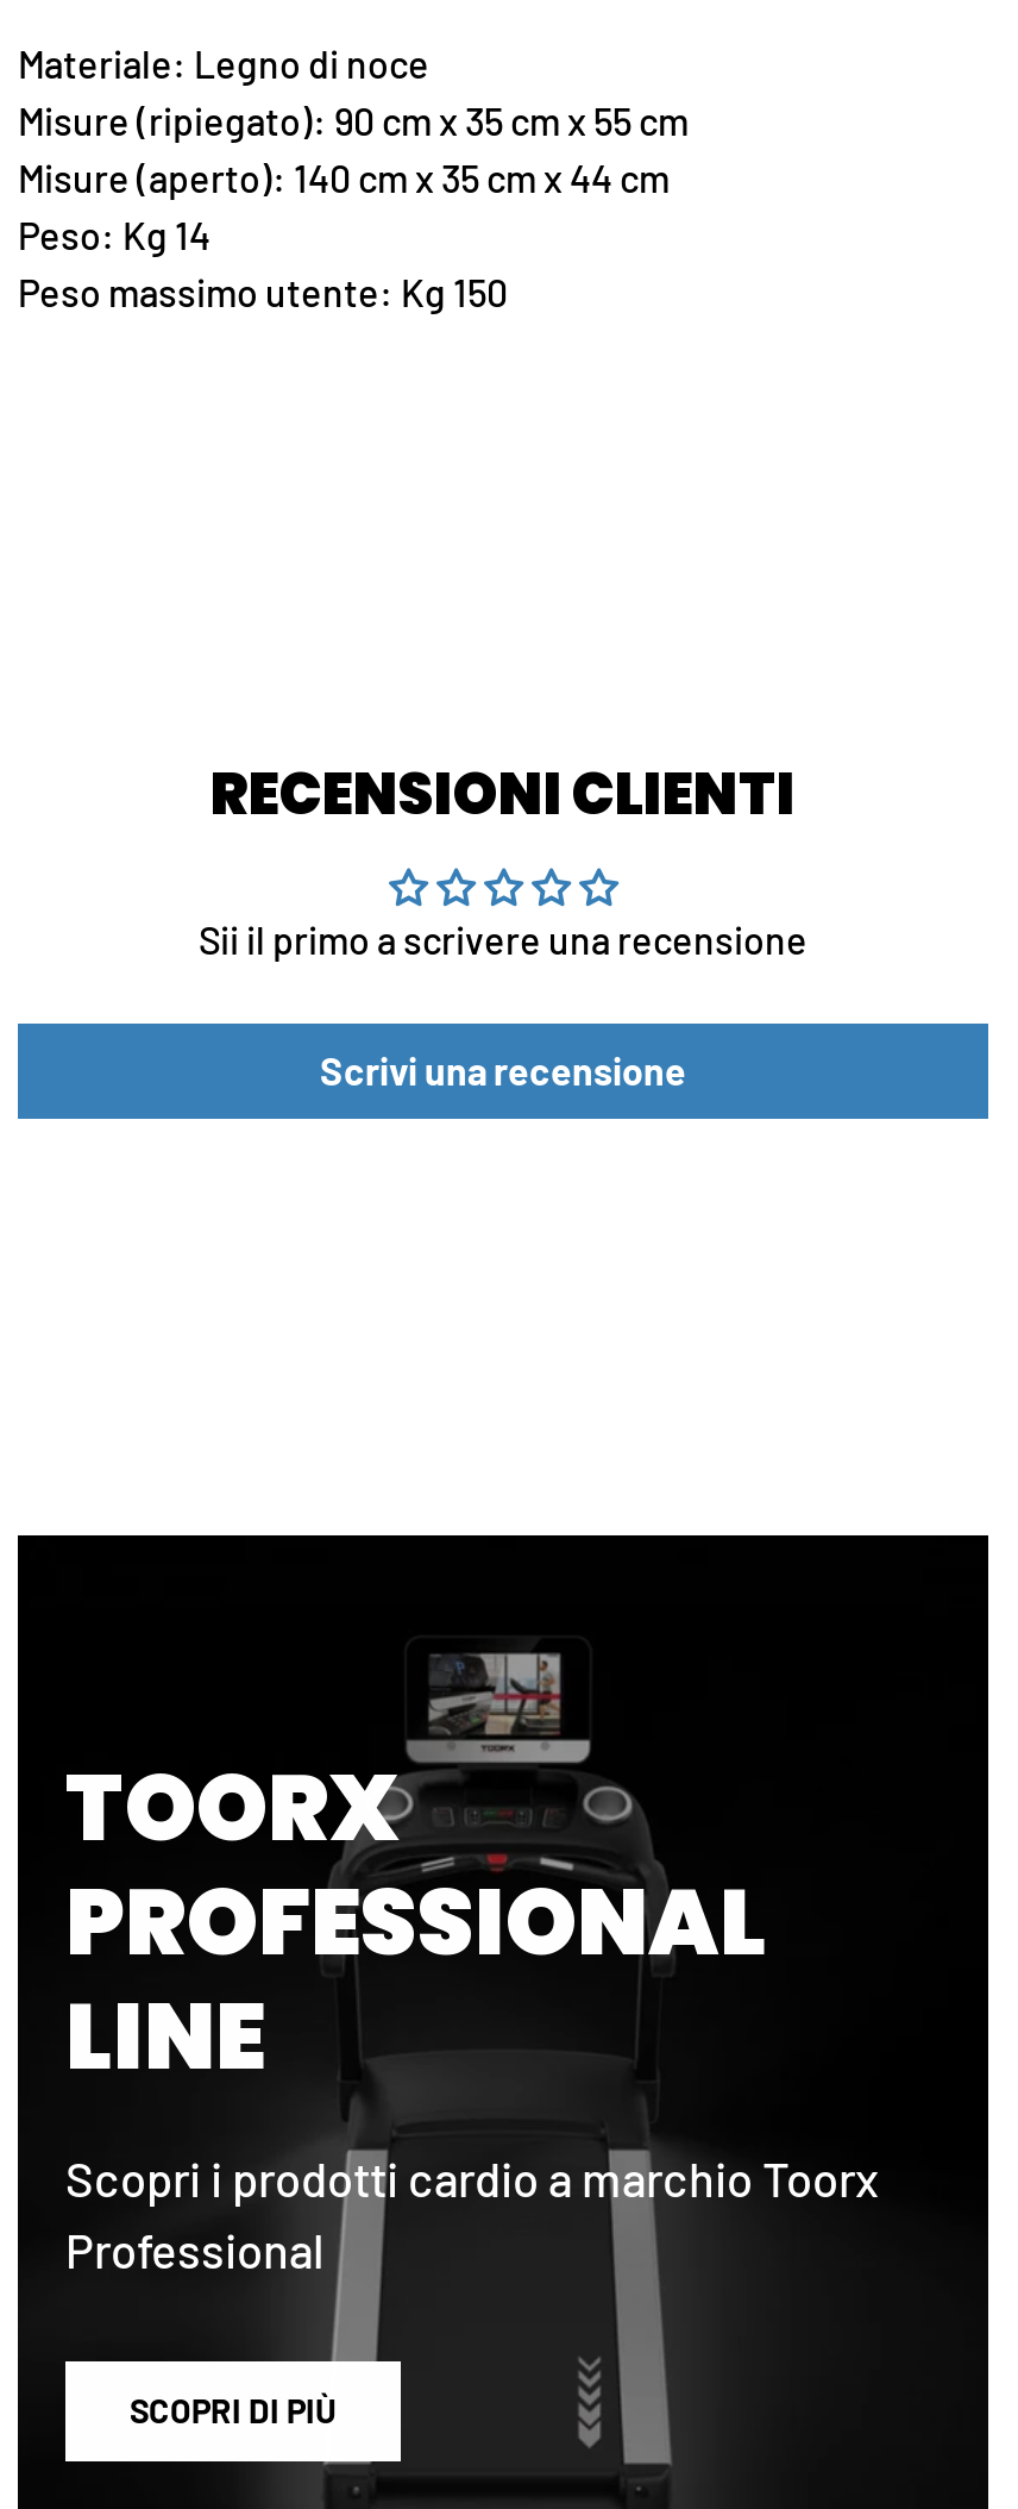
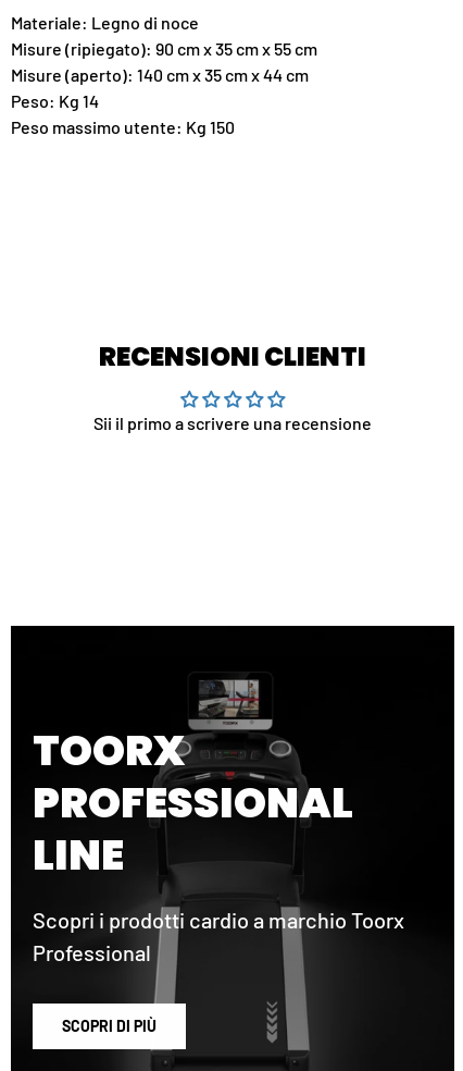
[320,1048,686,1093] Scrivi una recensione -> none

